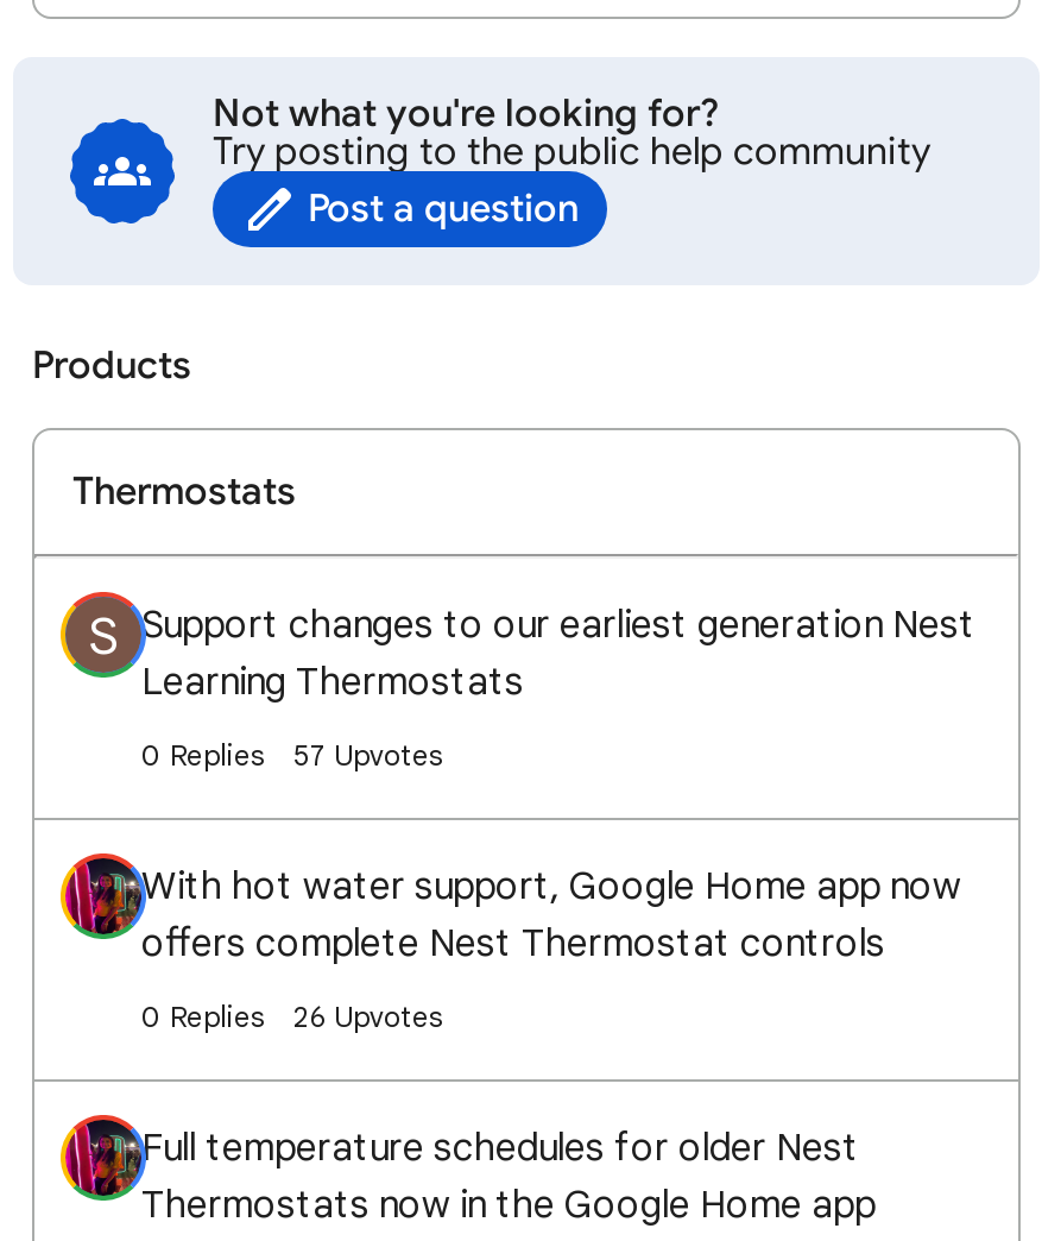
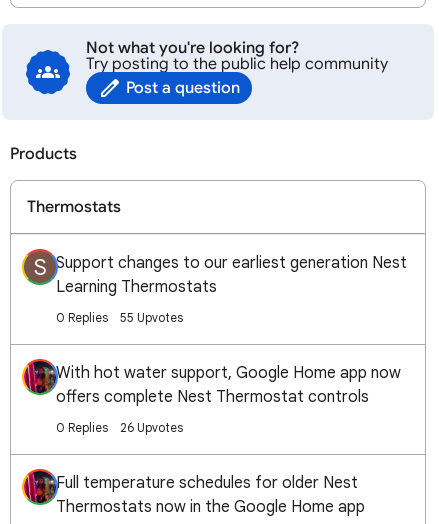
[293,737,443,773] 57 Upvotes -> [120,310,183,325] 55 Upvotes

